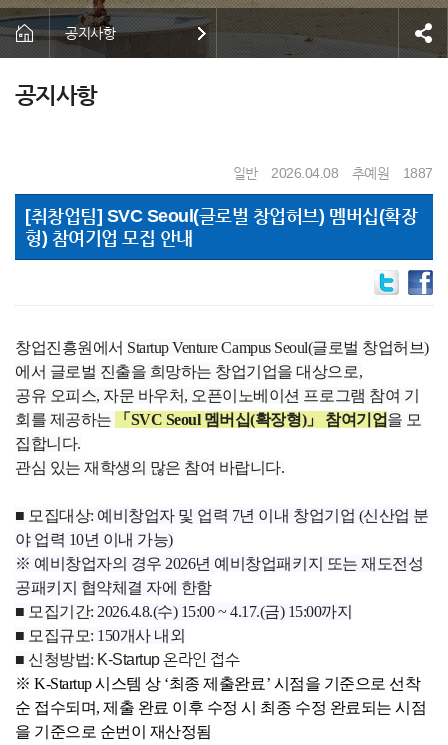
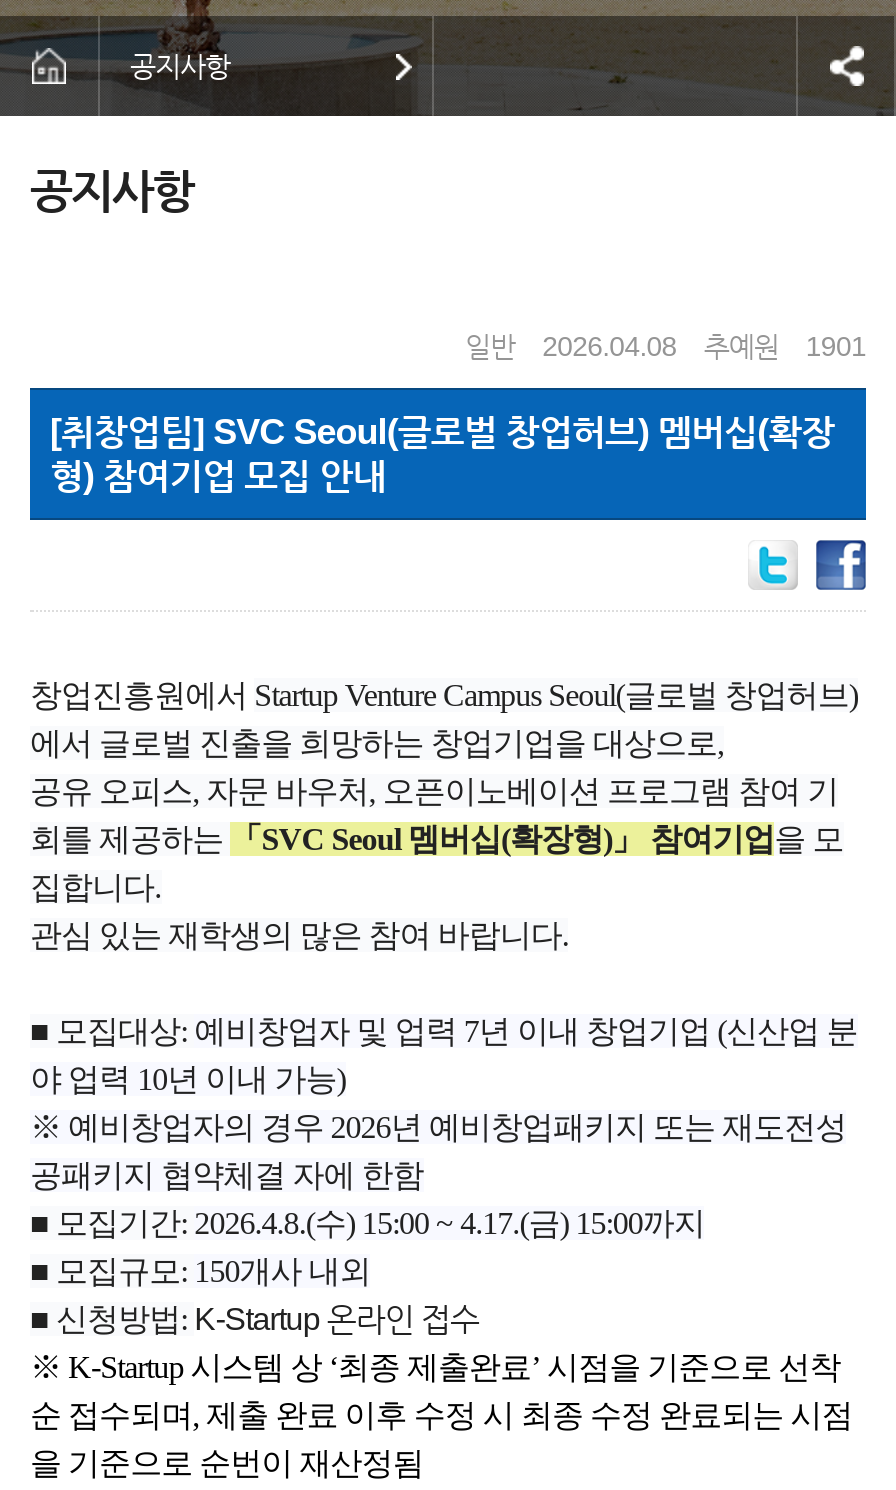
[232,165,433,181] 일반 2026.04.08 추예원 1887 -> [465,330,866,362] 일반 2026.04.08 추예원 1901

